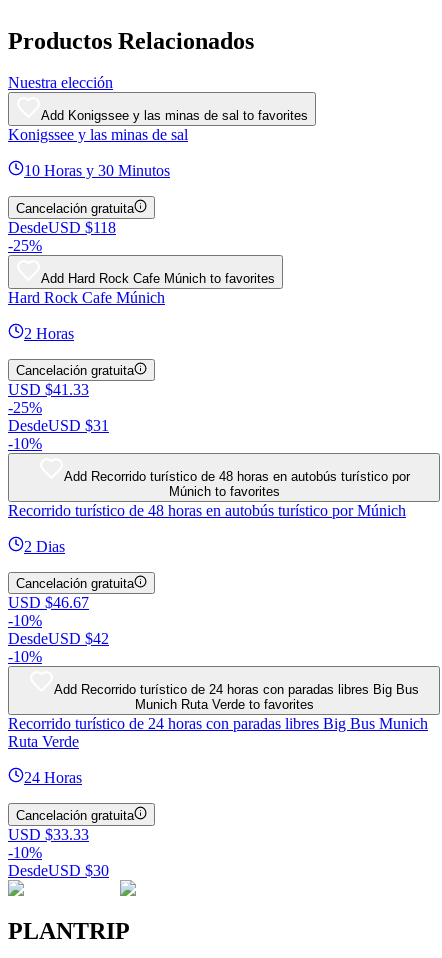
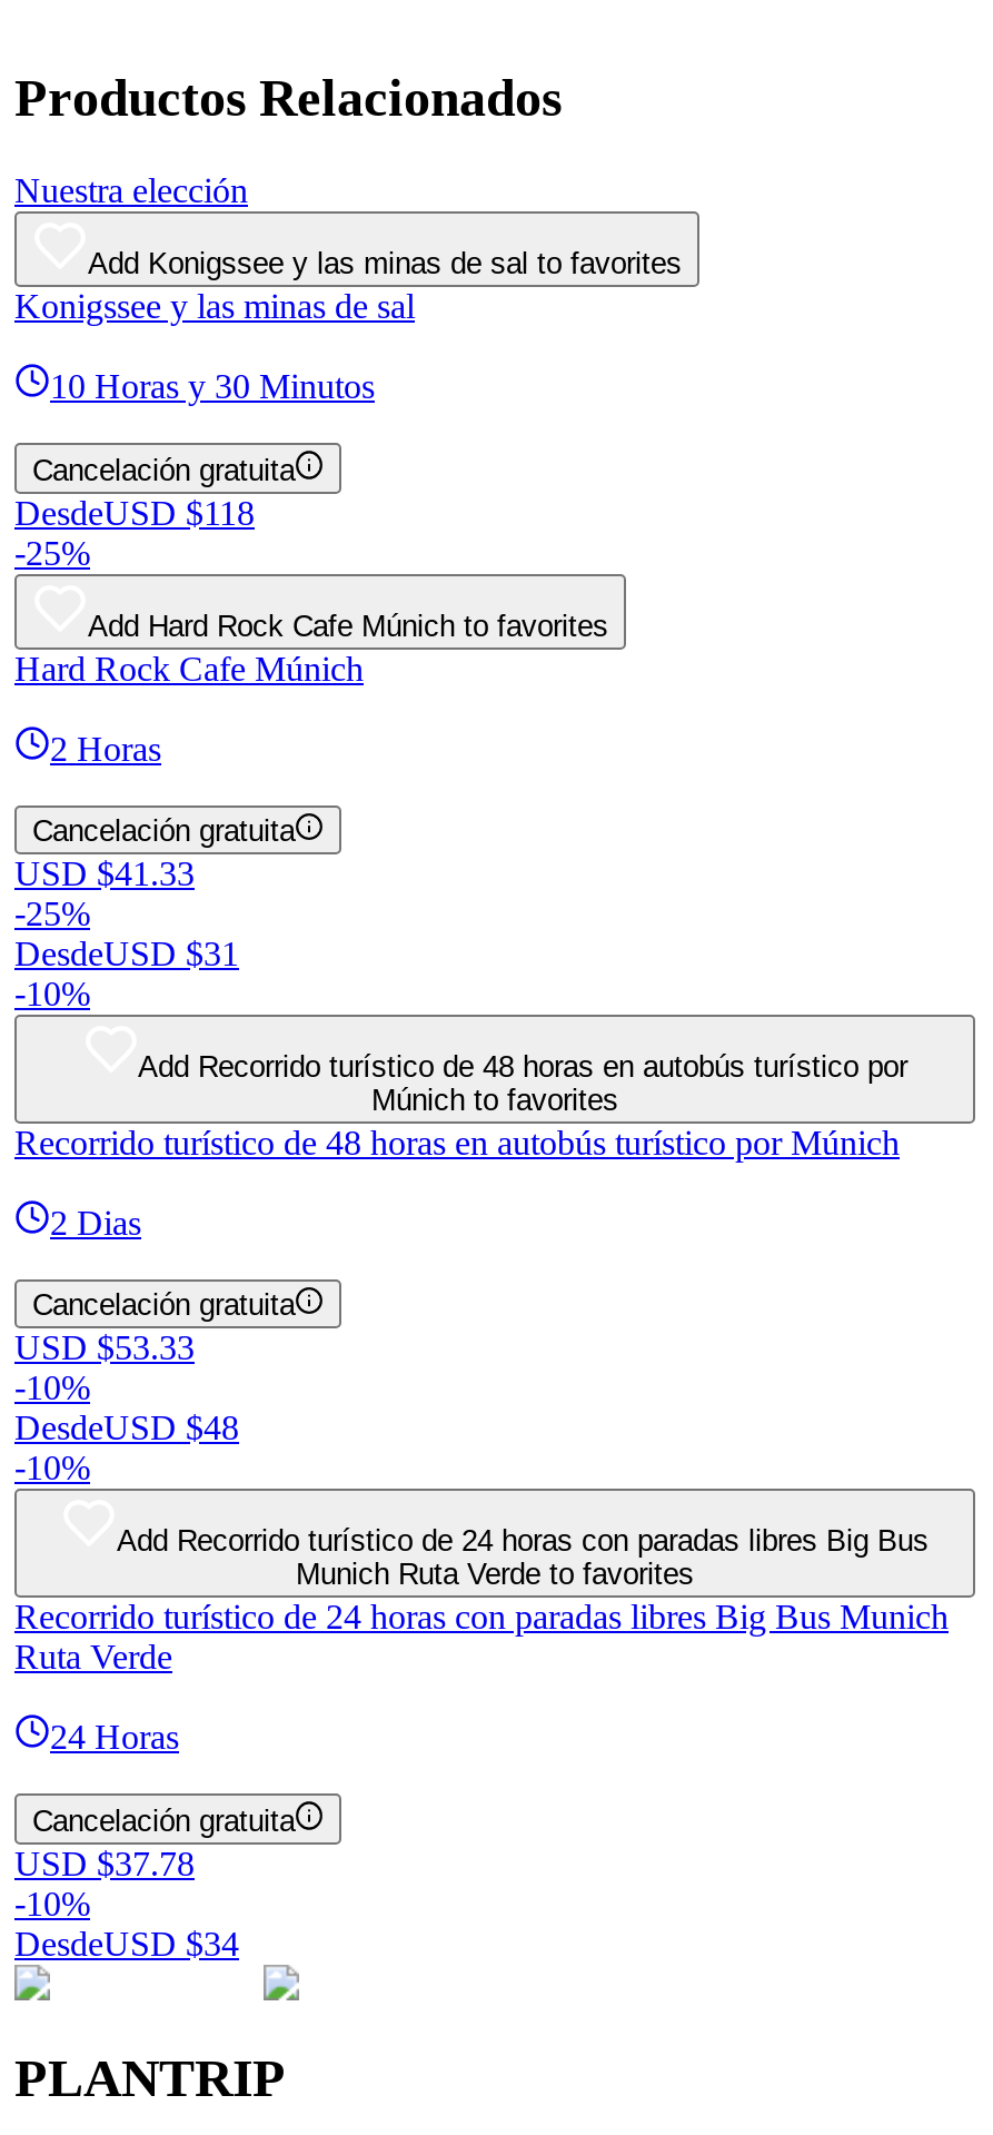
[8,594,89,611] USD $46.67 -> [14,1330,195,1367] USD $53.33
[8,630,109,647] DesdeUSD $42 -> [14,1410,239,1447] DesdeUSD $48
[8,826,89,843] USD $33.33 -> [14,1844,195,1882] USD $37.78
[8,862,109,879] DesdeUSD $30 -> [14,1924,239,1962] DesdeUSD $34

